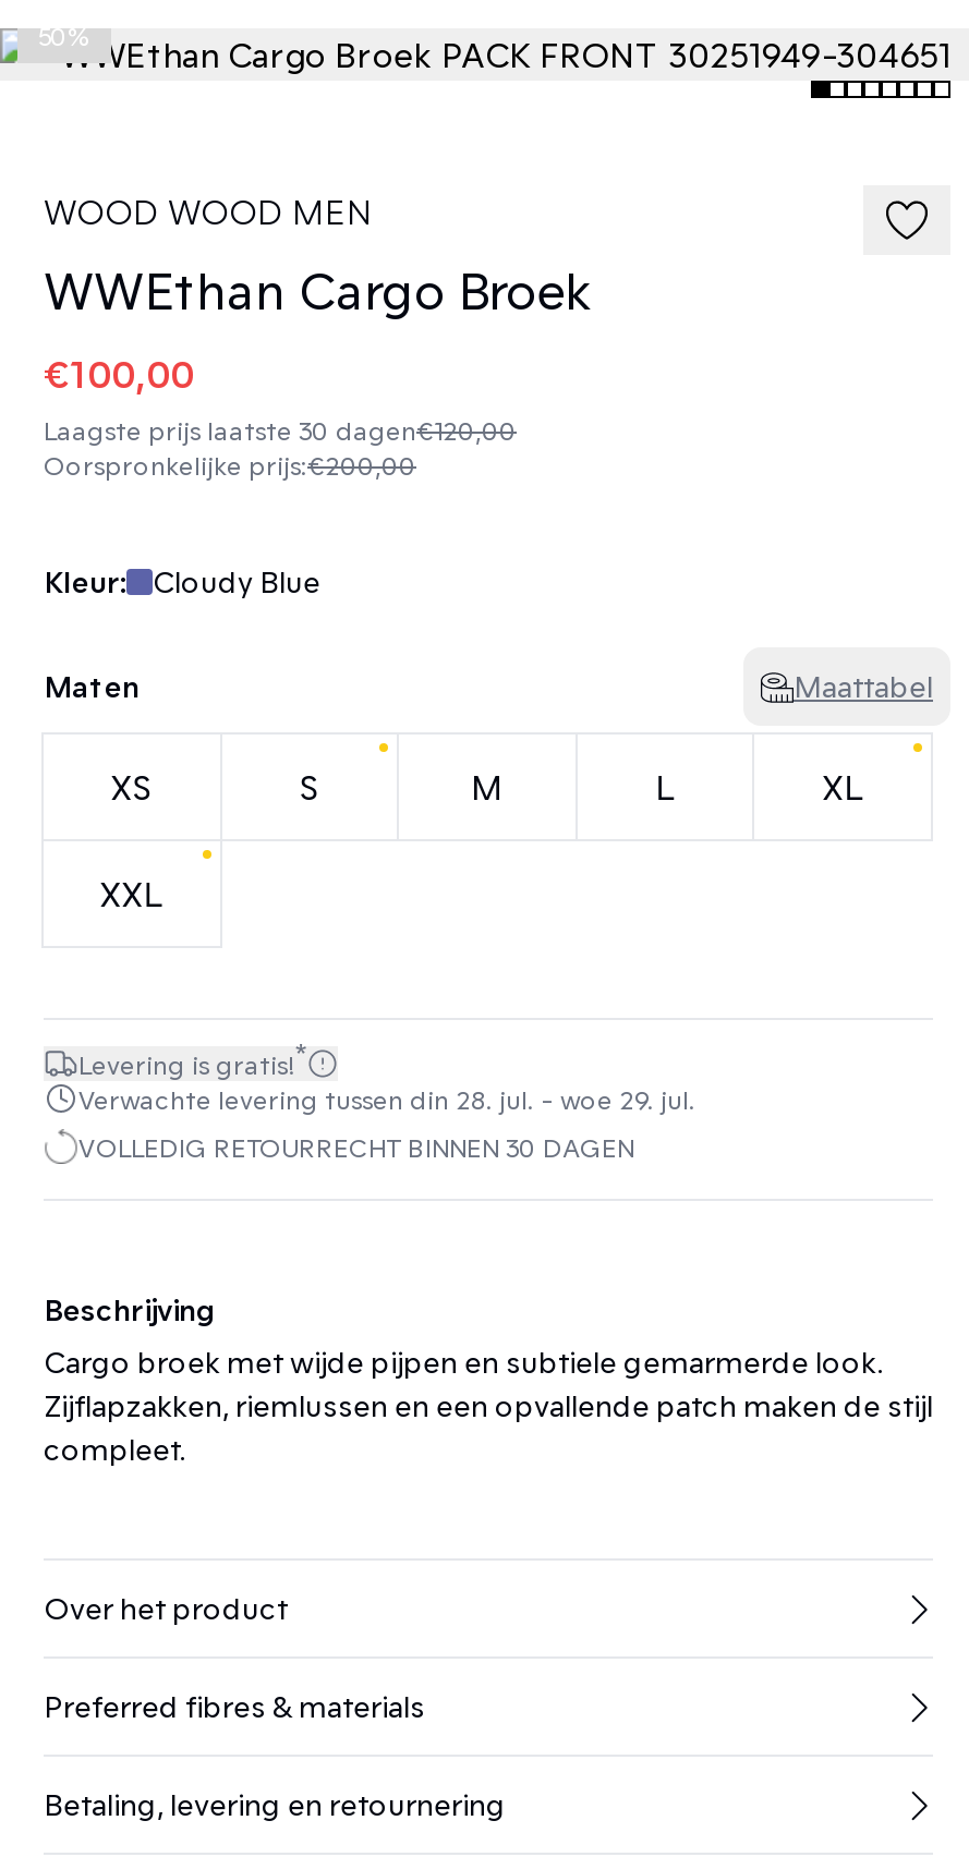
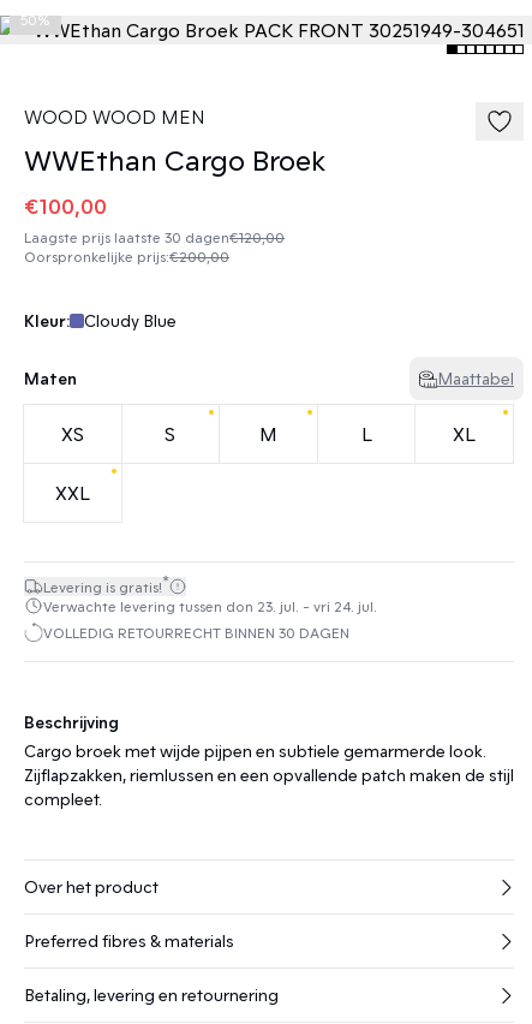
[78,1083,695,1114] Verwachte levering tussen din 28. jul. - woe 29. jul. -> [43,597,377,614] Verwachte levering tussen don 23. jul. - vri 24. jul.

